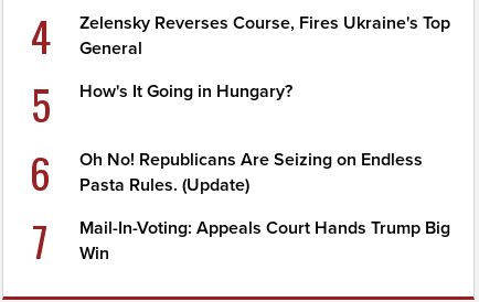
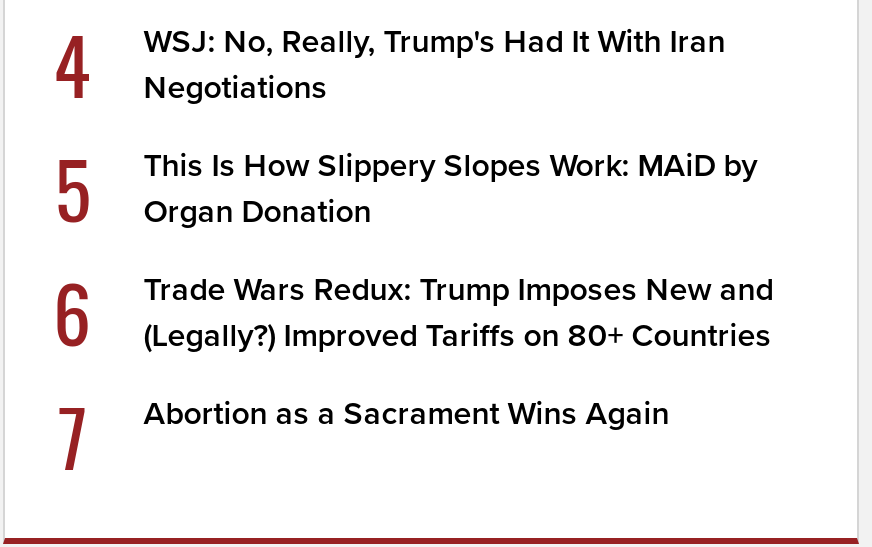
[80,12,451,59] Zelensky Reverses Course, Fires Ukraine's Top | General -> [143,22,725,108] WSJ: No, Really, Trump's Had It With Iran | Negotiations
[80,80,293,102] How's It Going in Hungary? -> [143,146,757,232] This Is How Slippery Slopes Work: MAiD by | Organ Donation
[80,149,423,196] Oh No! Republicans Are Seizing on Endless | Pasta Rules. (Update) -> [143,270,773,356] Trade Wars Redux: Trump Imposes New and | (Legally?) Improved Tariffs on 80+ Countries
[80,217,451,264] Mail-In-Voting: Appeals Court Hands Trump Big | Win -> [143,394,669,434] Abortion as a Sacrament Wins Again

